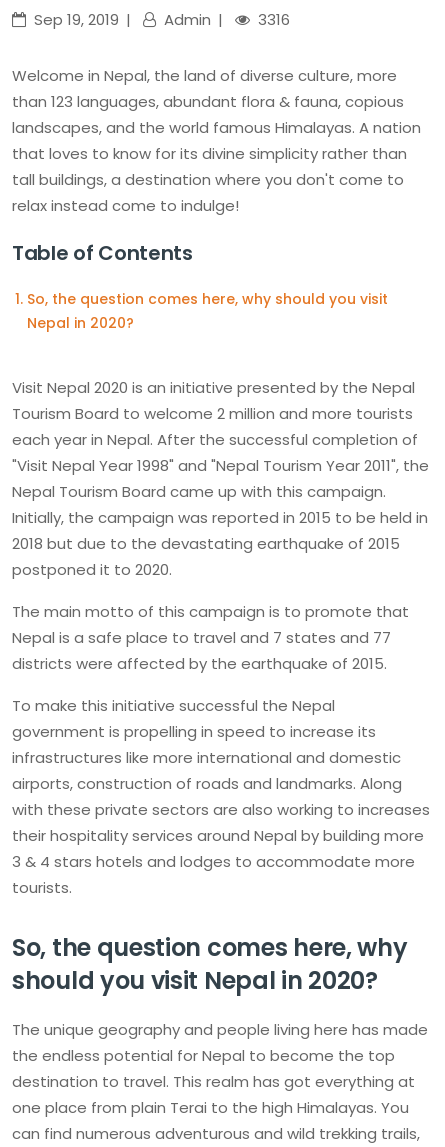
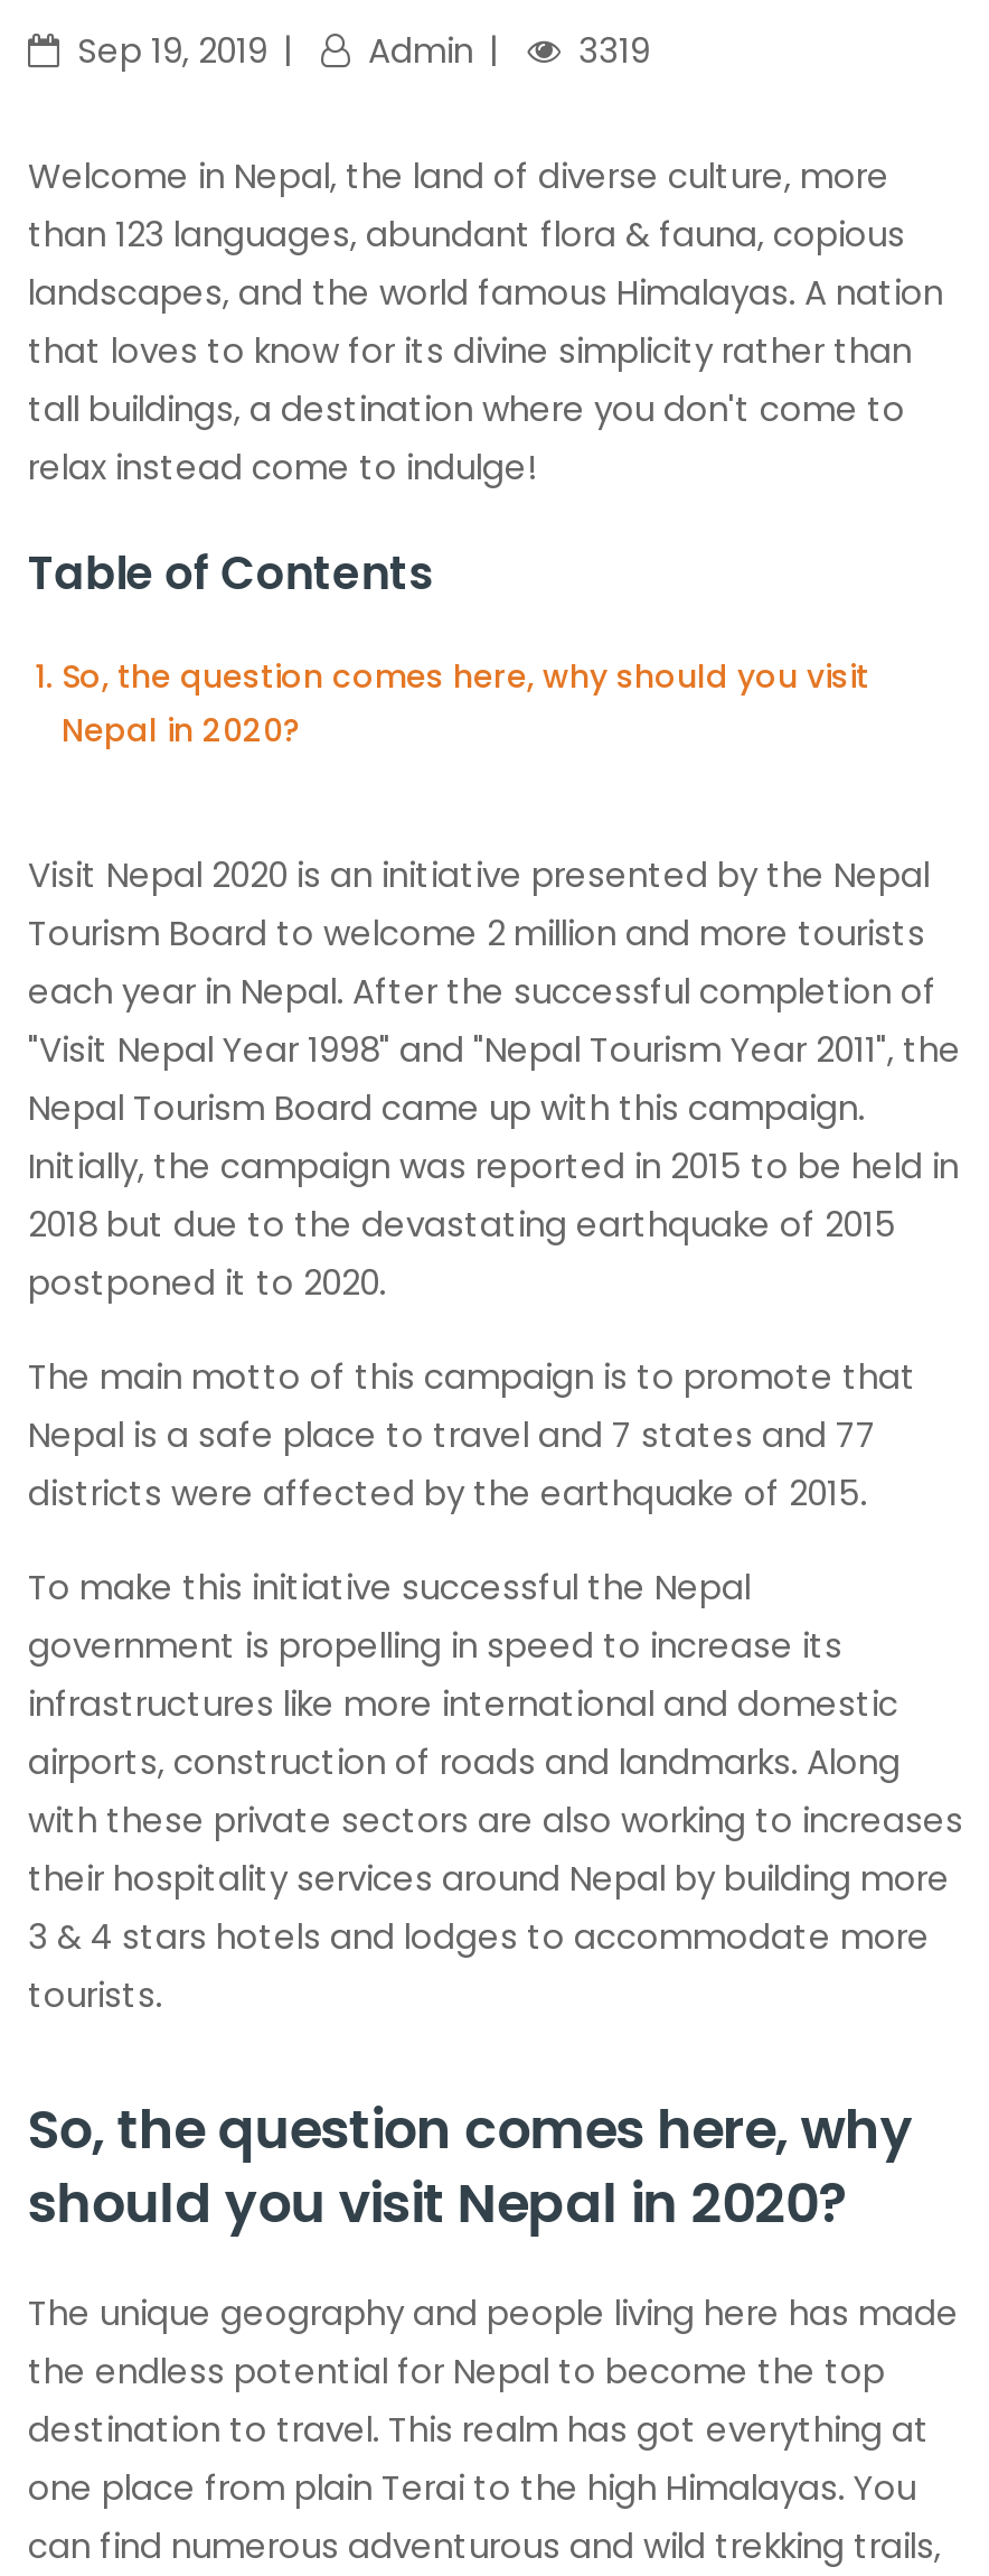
[258,9,290,30] 3316 -> [578,27,650,74] 3319

